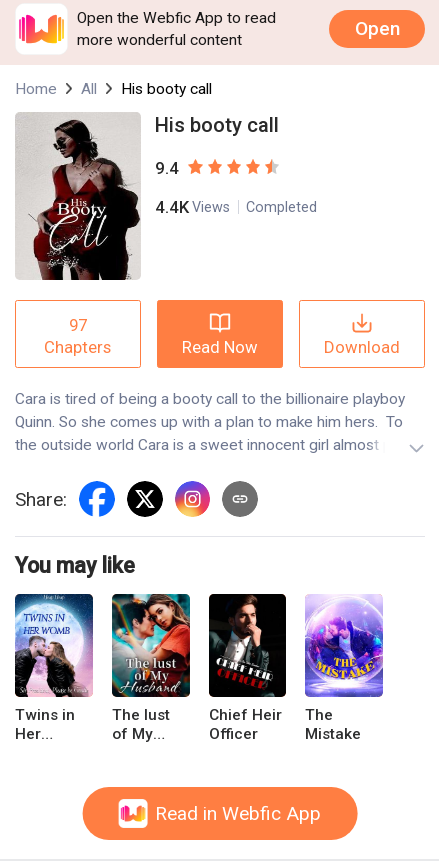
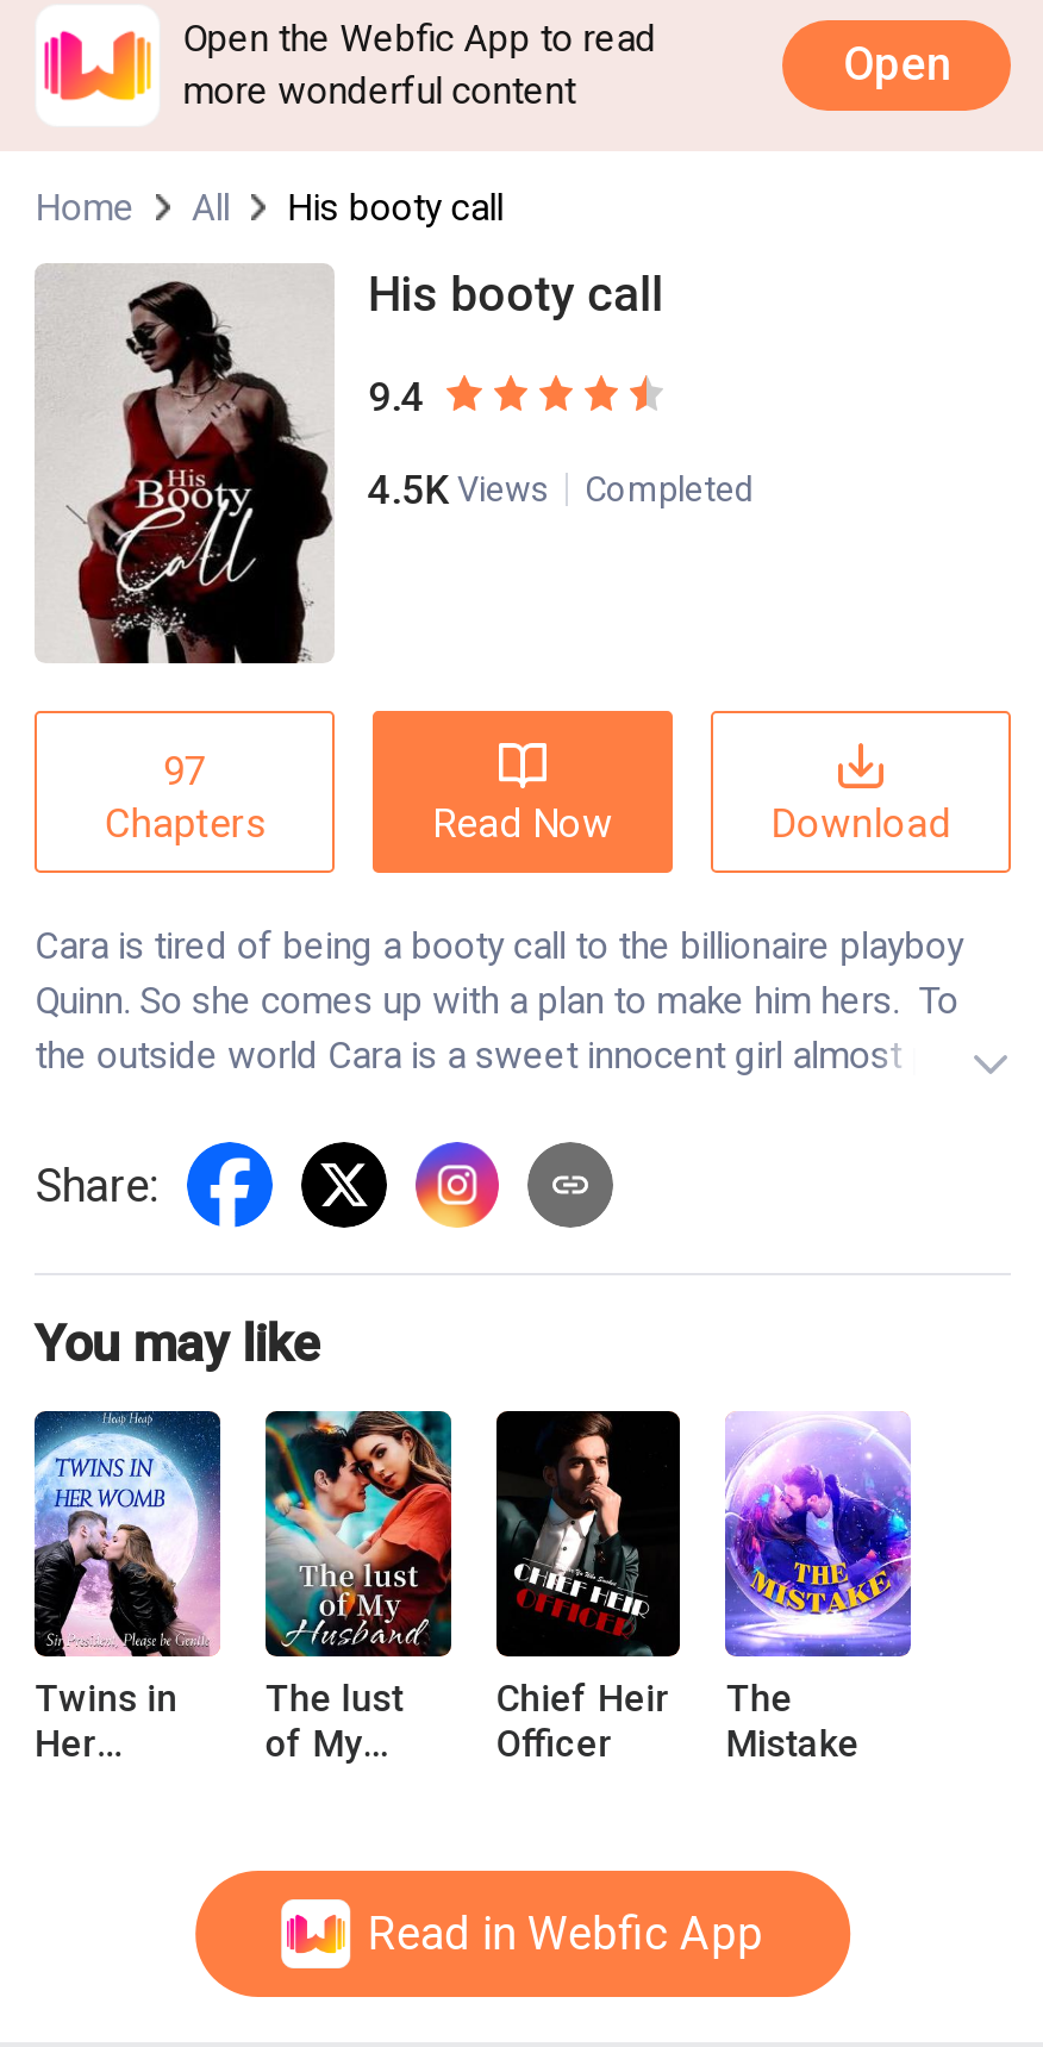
[155,197,317,217] 4.4K Views Completed -> [368,465,754,513] 4.5K Views Completed

